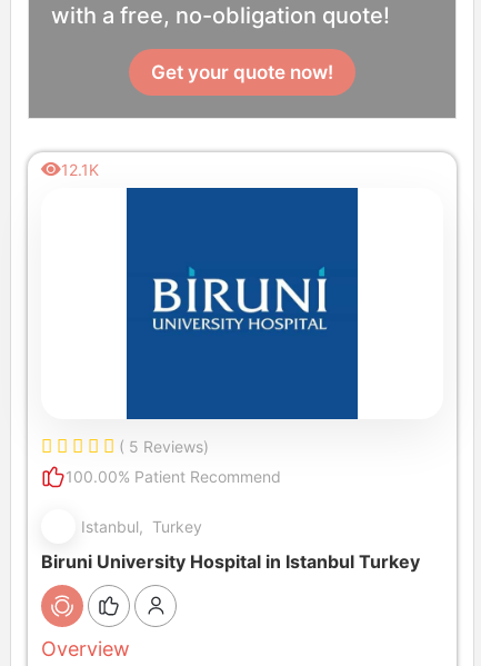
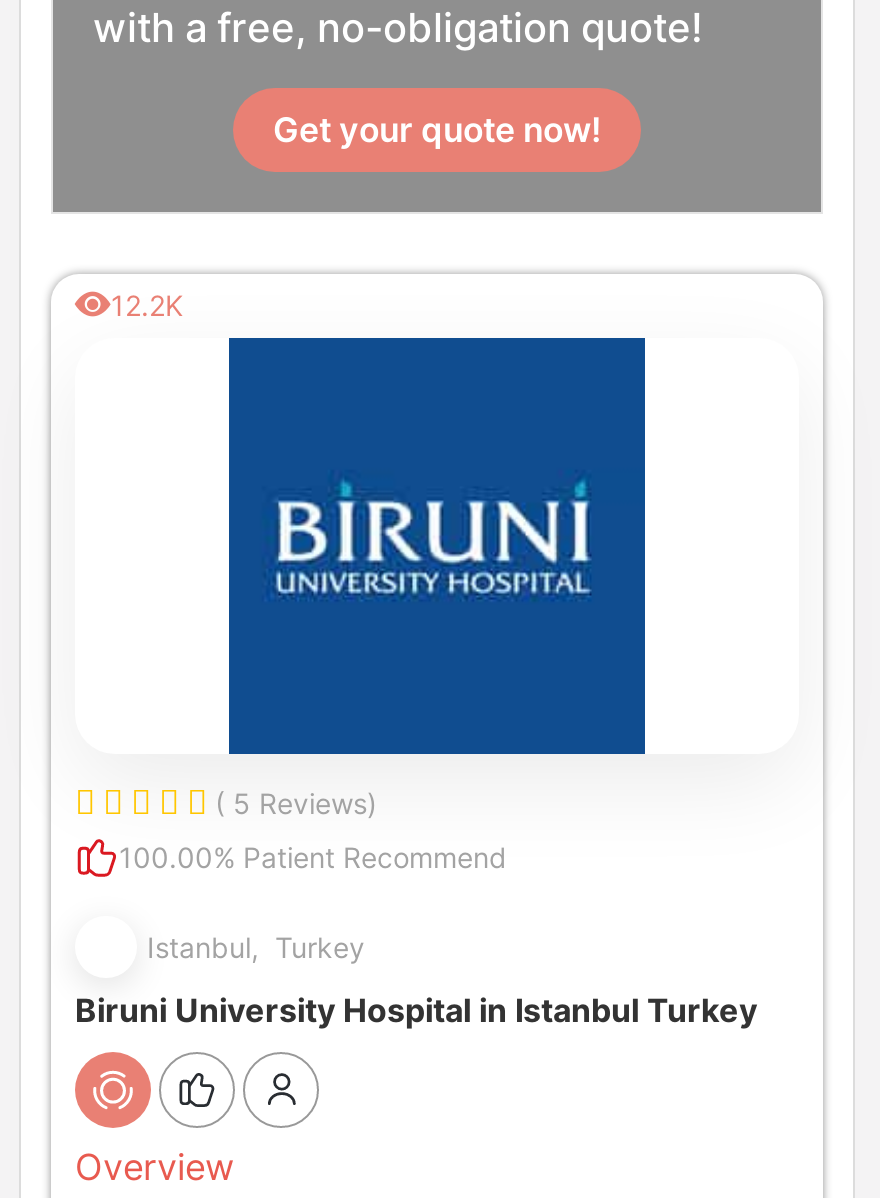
[61,160,99,179] 12.1K -> [111,288,183,322] 12.2K

